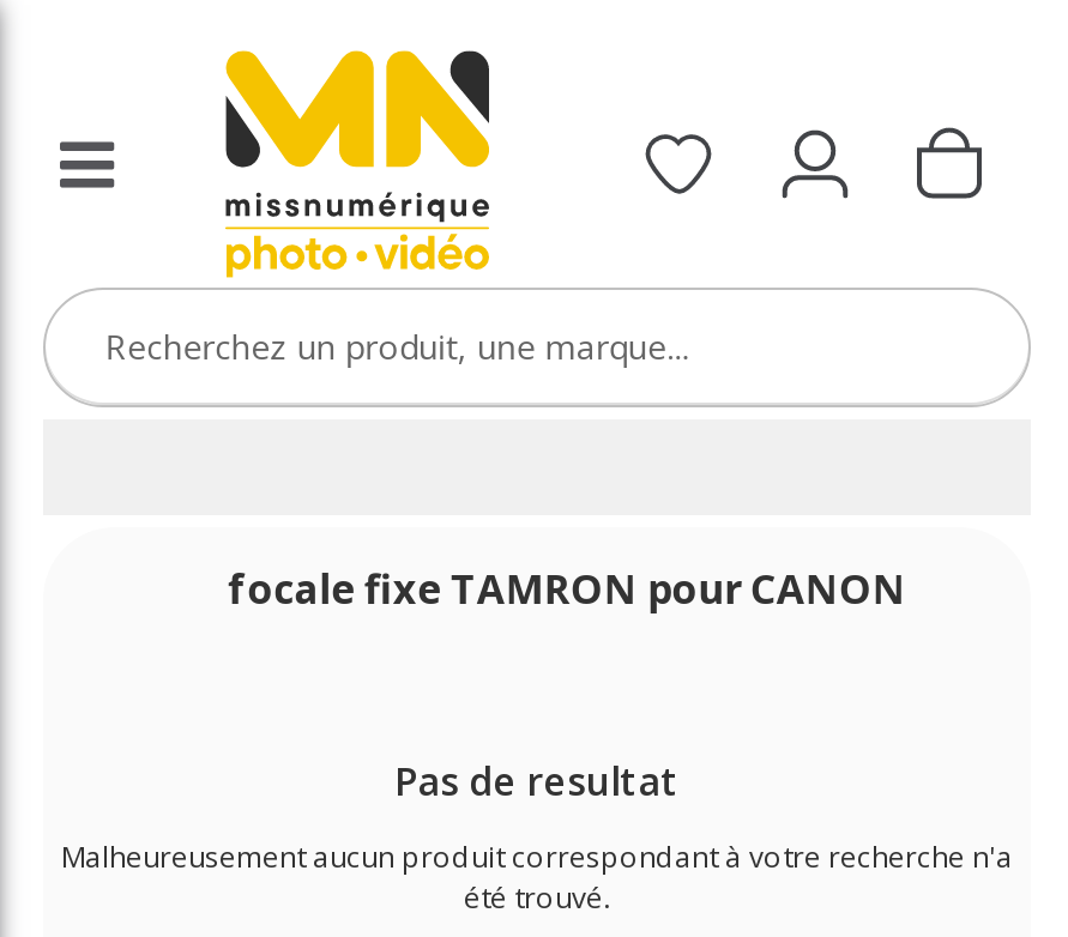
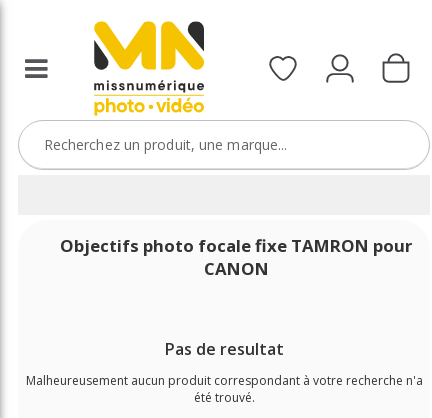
[228,561,906,616] focale fixe TAMRON pour CANON -> [60,234,412,280] Objectifs photo focale fixe TAMRON pour | CANON

